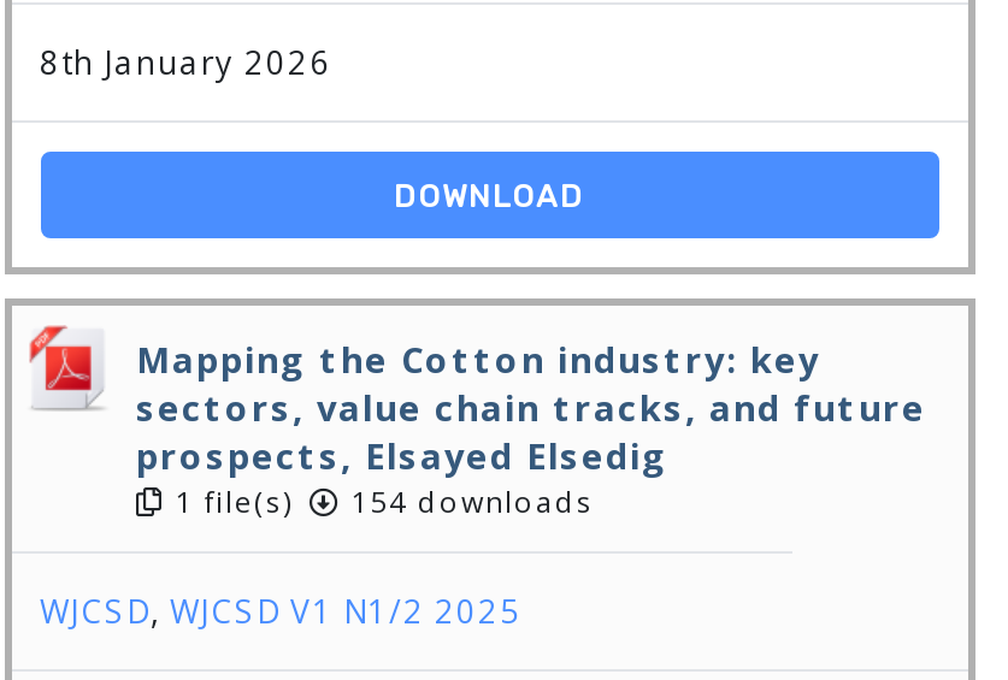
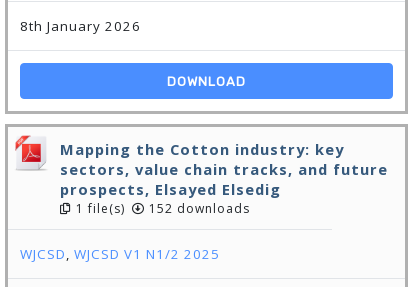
[165,481,594,522] 1 file(s) 154 downloads -> [71,200,249,217] 1 file(s) 152 downloads

